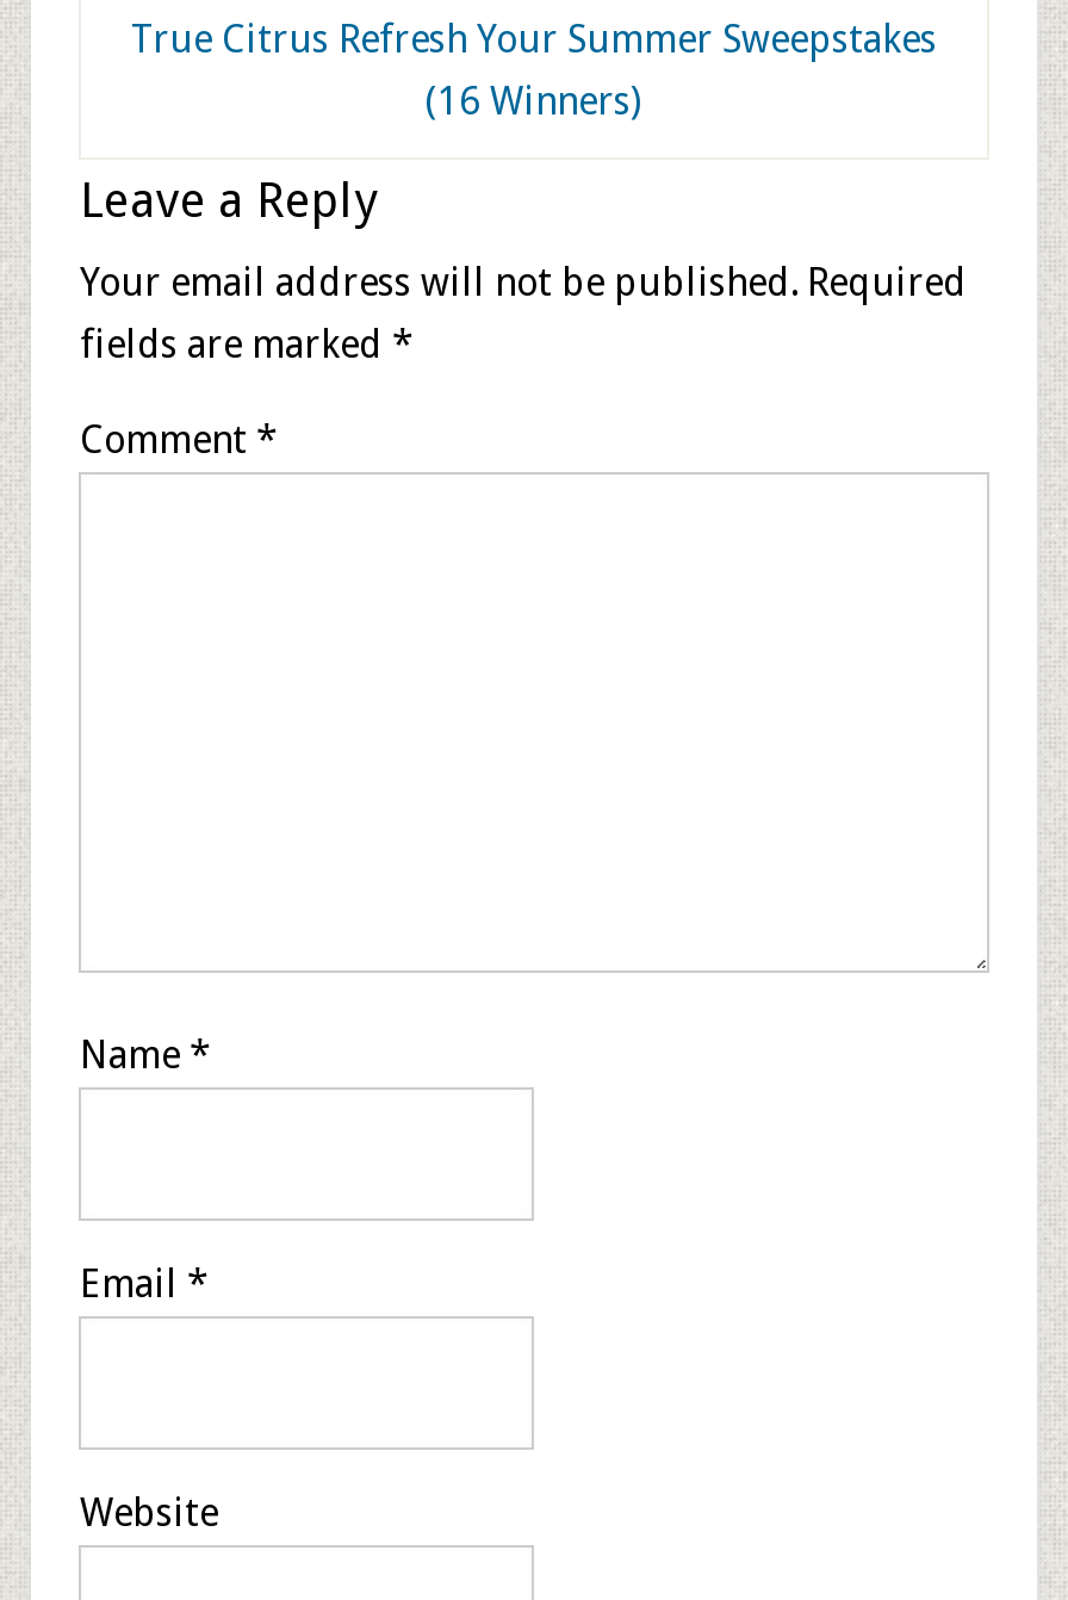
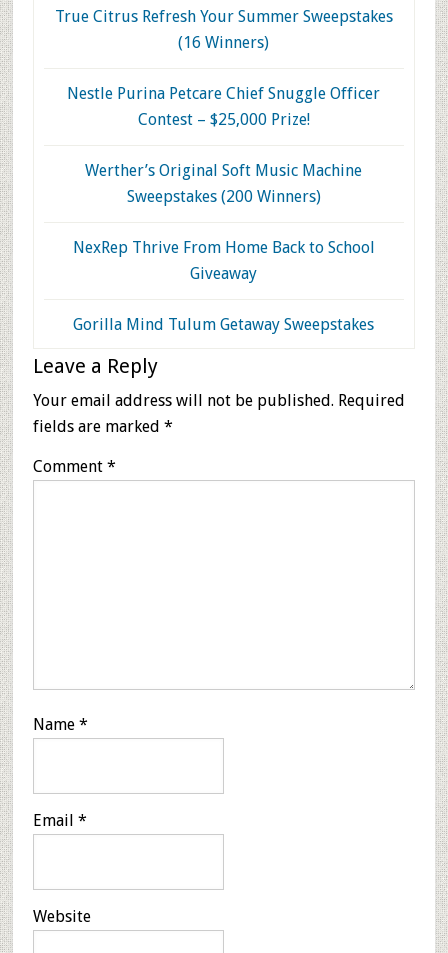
none -> [67,84,380,334] Nestle Purina Petcare Chief Snuggle Officer | Contest – $25,000 Prize! | Werther’s Original Soft Music Machine | Sweepstakes (200 Winners) | NexRep Thrive From Home Back to School | Giveaway | Gorilla Mind Tulum Getaway Sweepstakes

